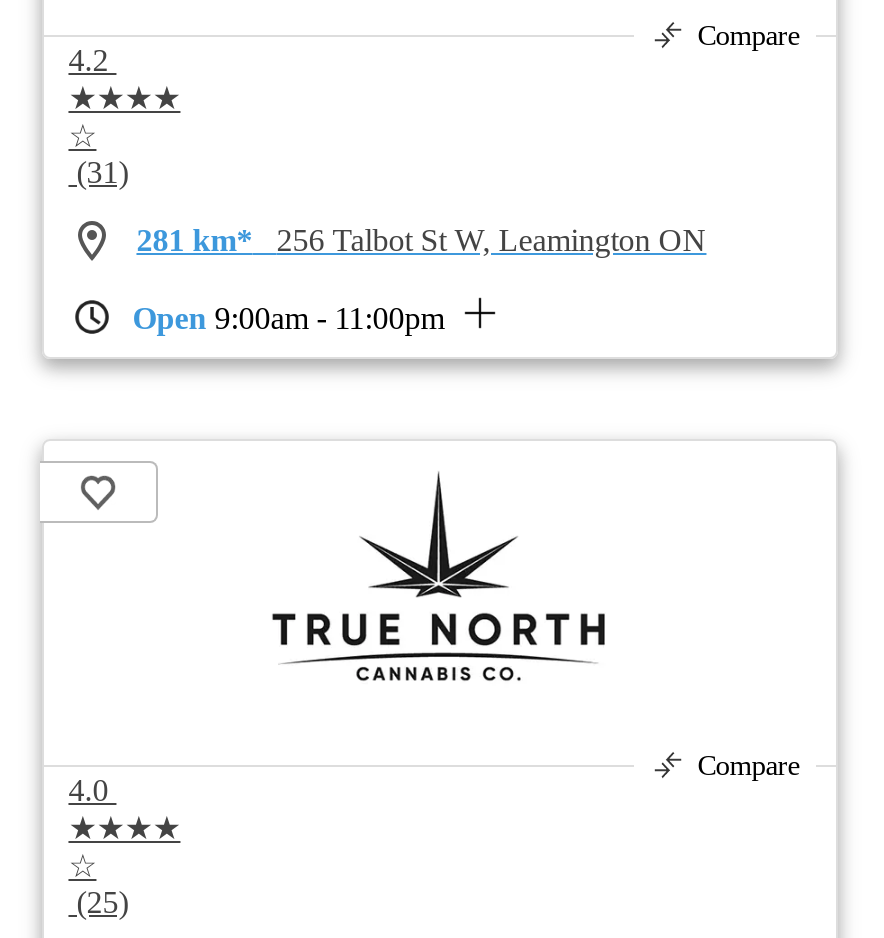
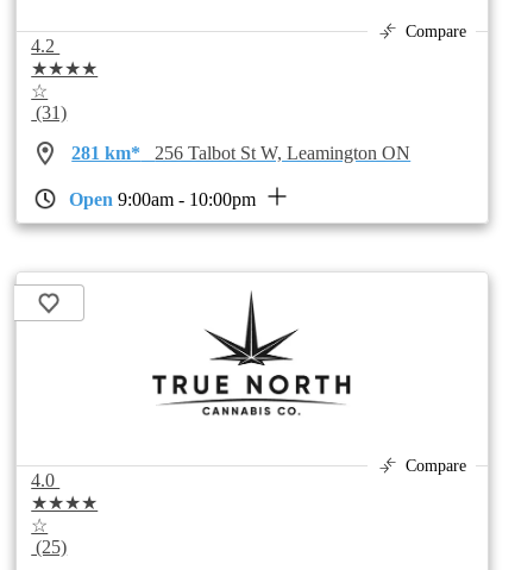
[132,300,444,334] Open 9:00am - 11:00pm -> [69,189,256,210] Open 9:00am - 10:00pm

